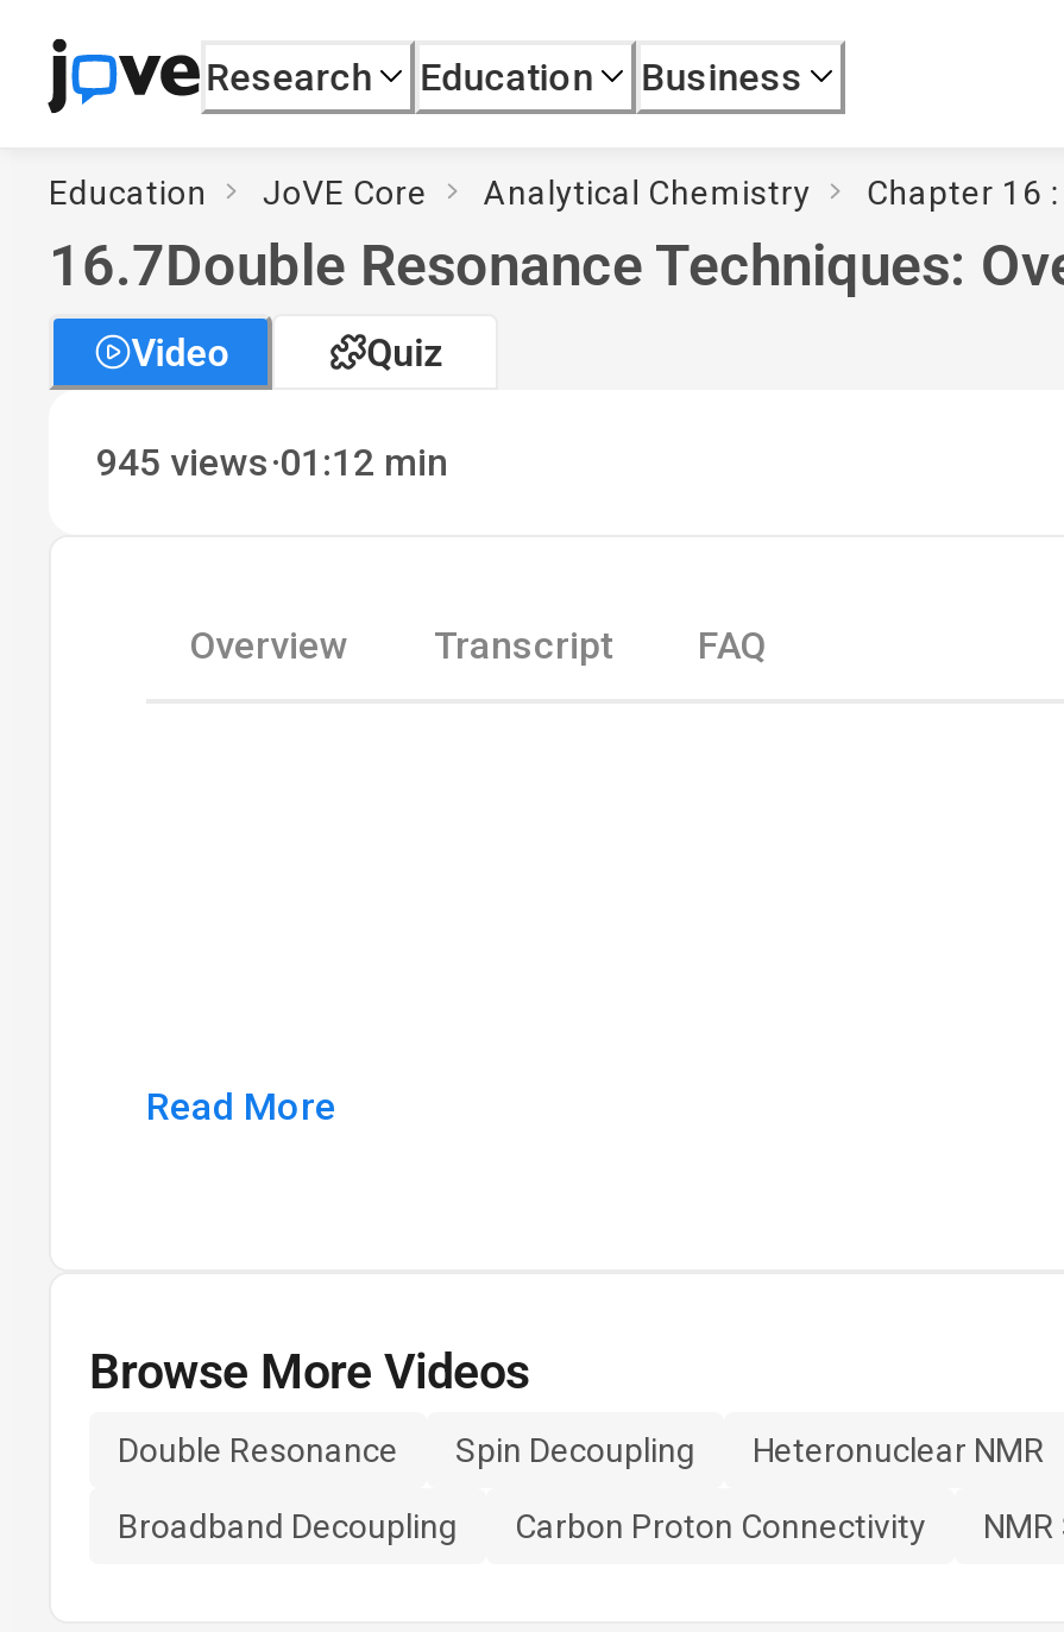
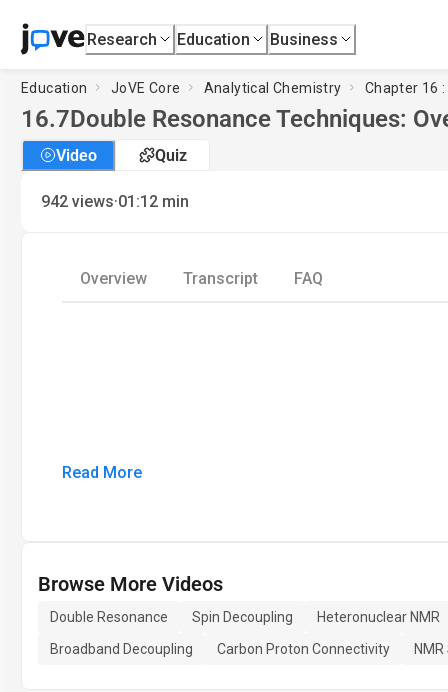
[96,437,448,487] 945 views·01:12 min -> [41,191,189,212] 942 views·01:12 min

